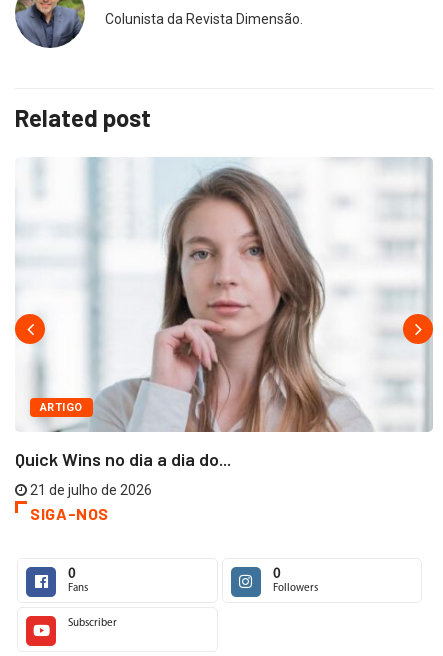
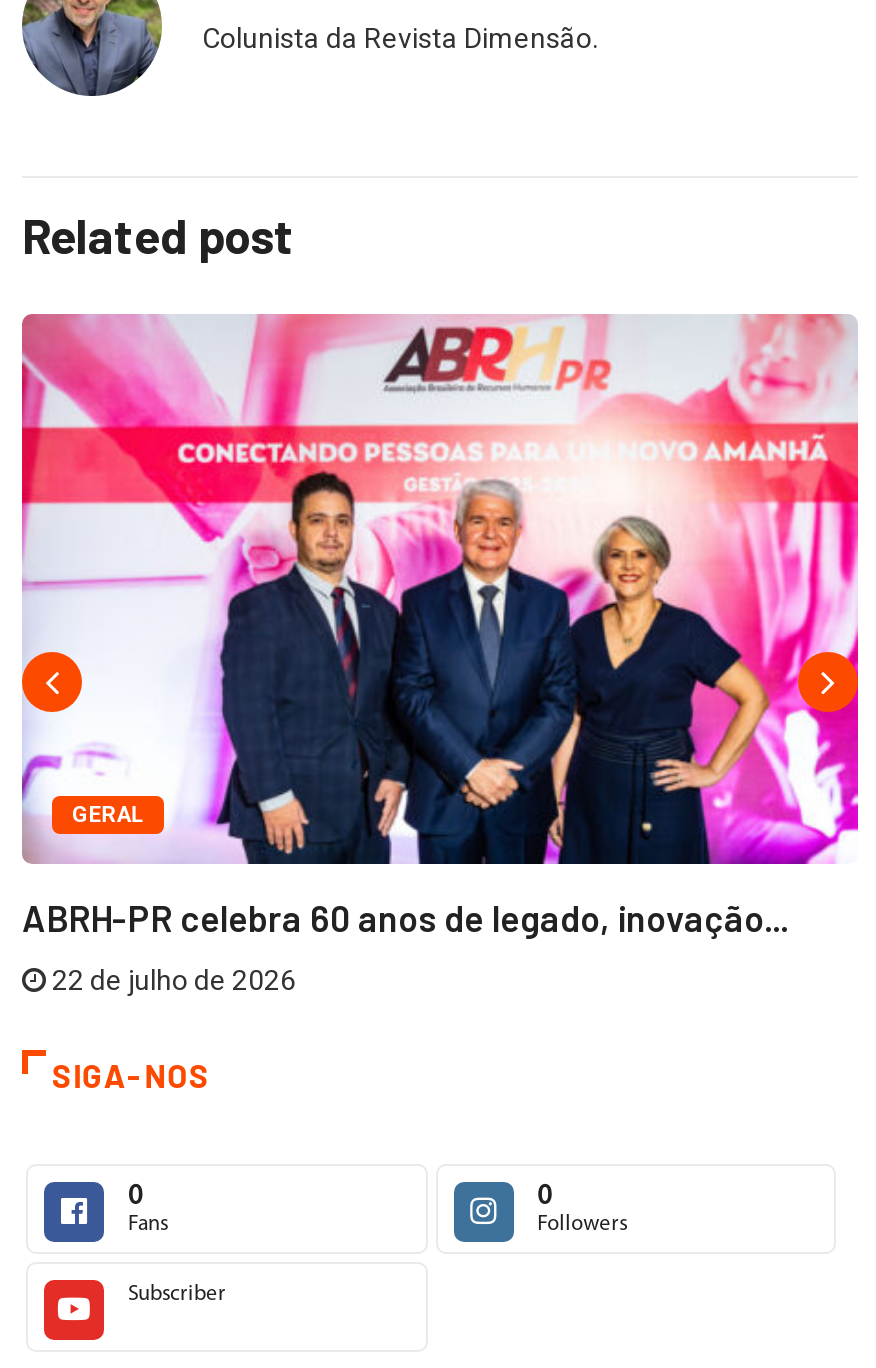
[14,157,434,432] [image] | ARTIGO -> [20,312,860,866] [image] | GERAL
[15,448,231,470] Quick Wins no dia a dia do... -> [22,896,788,940] ABRH-PR celebra 60 anos de legado, inovação...
[27,482,152,498] 21 de julho de 2026 -> [46,964,296,996] 22 de julho de 2026

